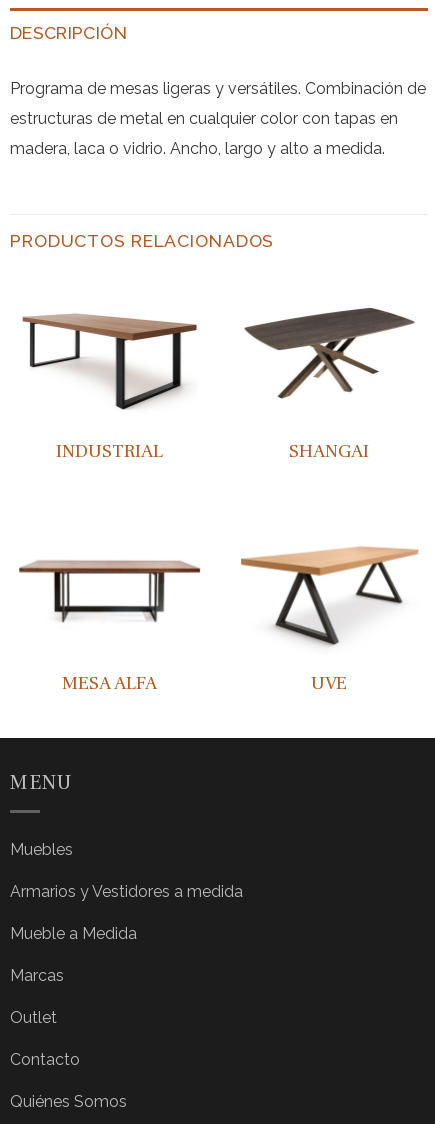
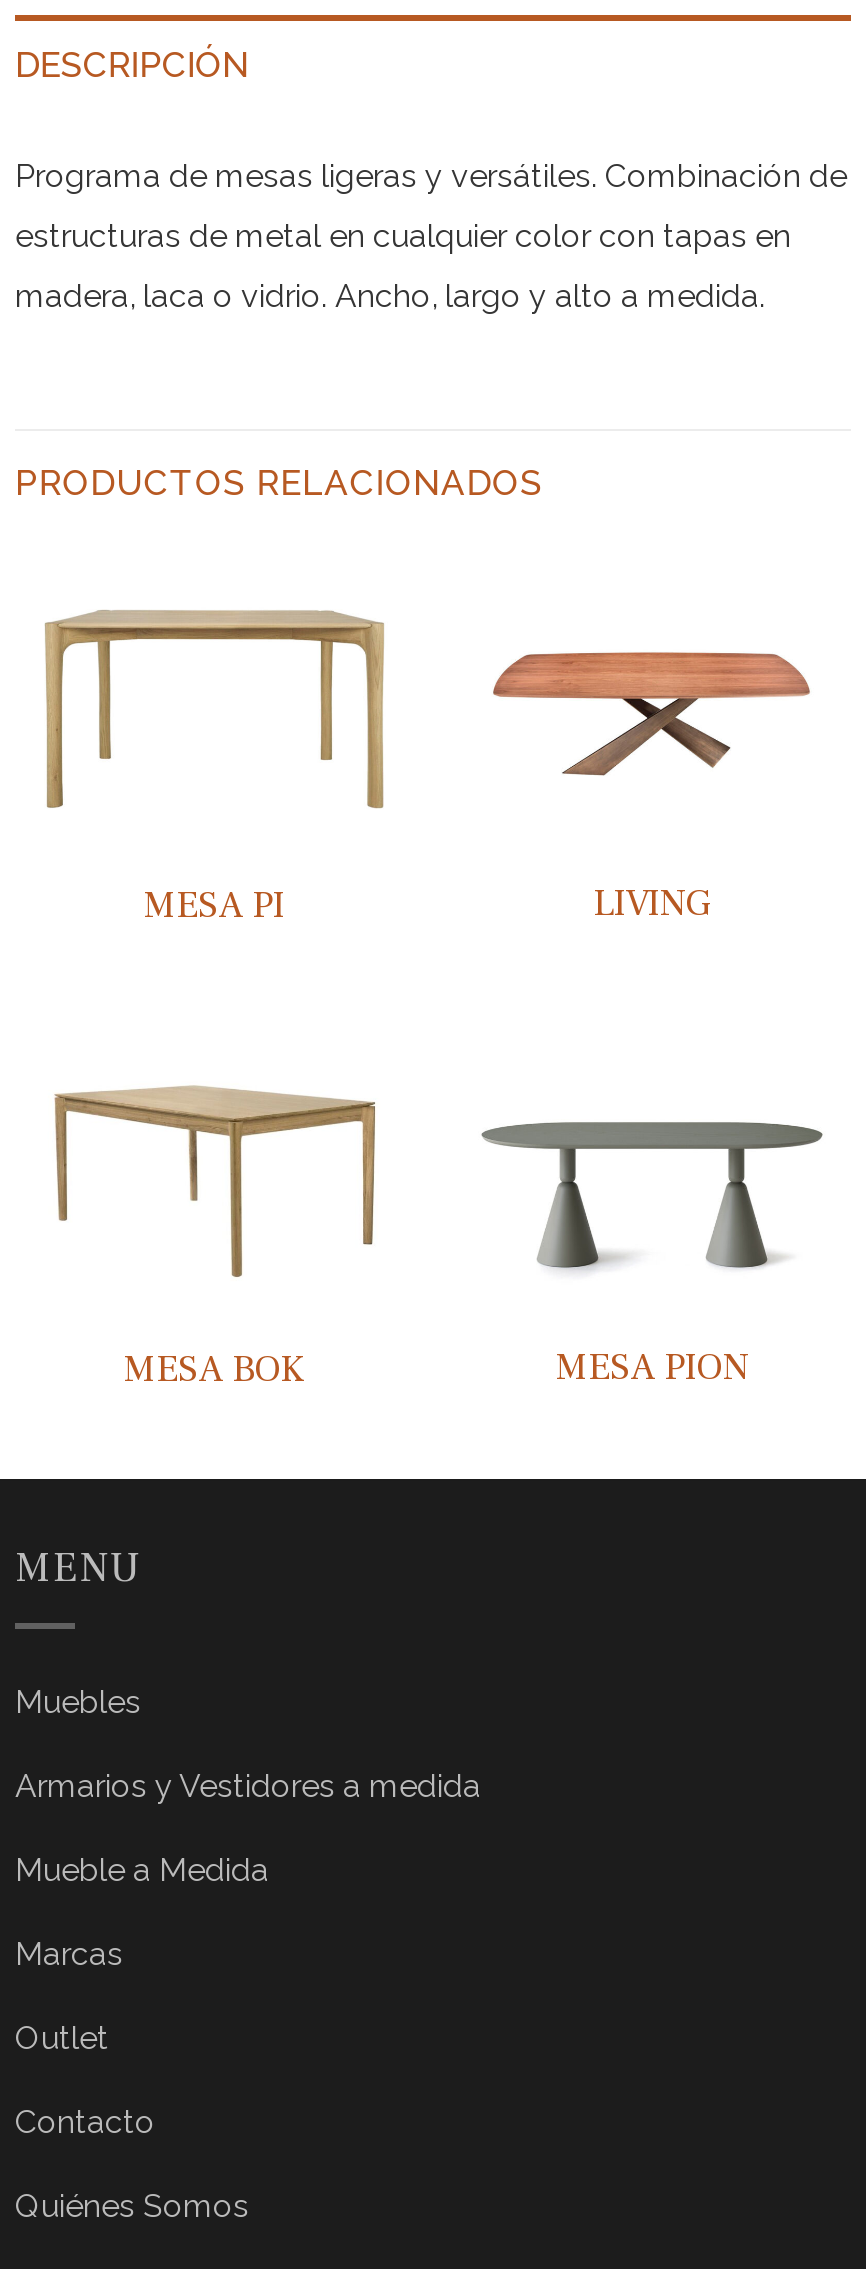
[22,305,368,463] [image] | INDUSTRIAL | SHANGAI -> [41,609,711,928] [image] | MESA PI | LIVING
[244,307,415,399] [image] -> [485,619,821,797] [image]
[18,543,346,695] [image] | MESA ALFA | UVE -> [33,1085,748,1392] [image] | MESA BOK | MESA PION
[240,546,419,647] [image] -> [477,1097,831,1293] [image]

